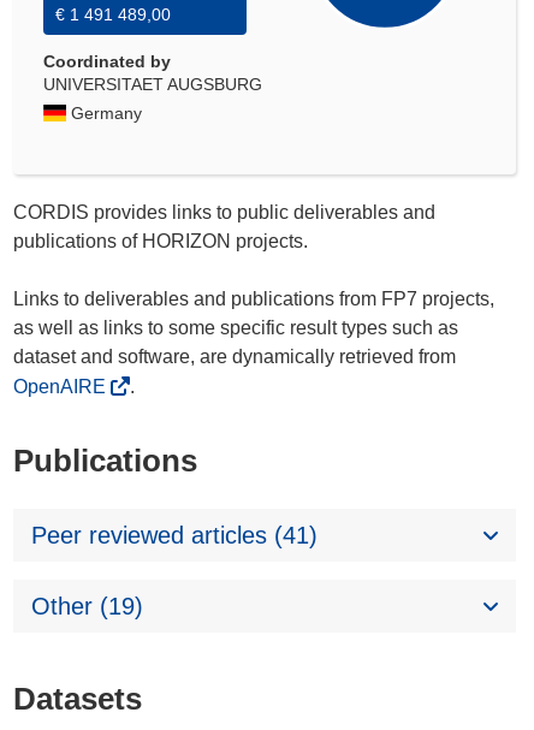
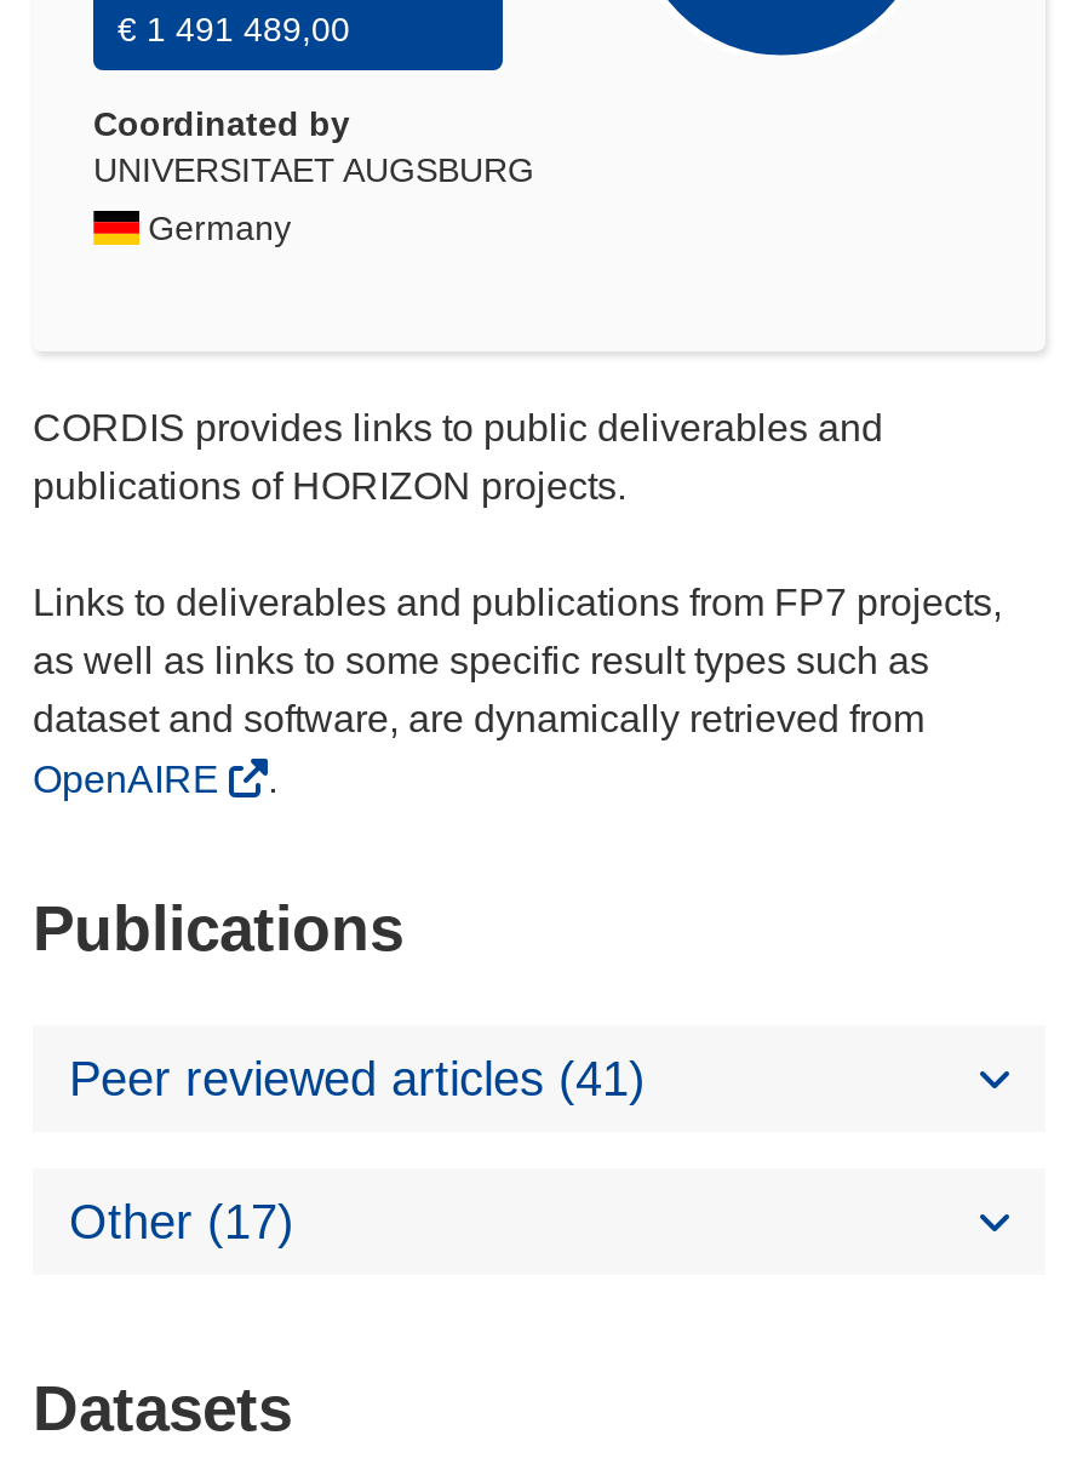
[31,593,143,619] Other (19) -> [69,1194,294,1248] Other (17)

